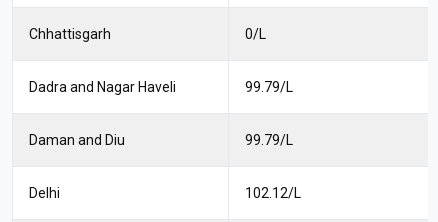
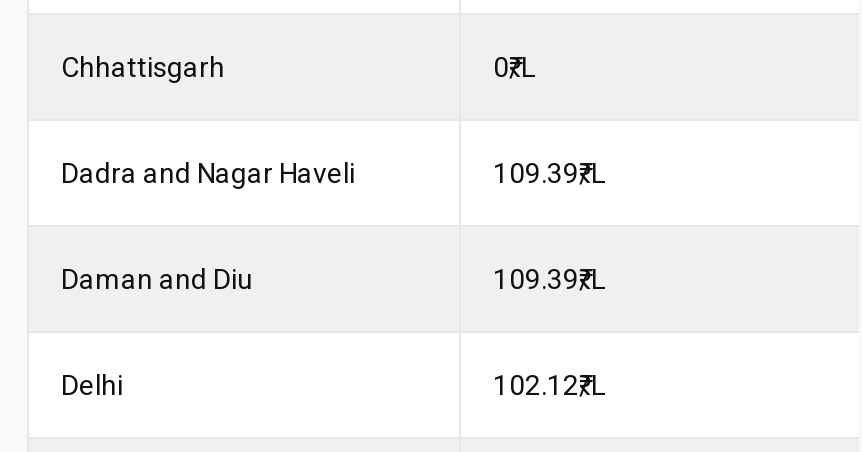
[245,79,293,95] 99.79₹/L -> [493,157,605,189] 109.39₹/L
[245,132,293,148] 99.79₹/L -> [493,263,605,295] 109.39₹/L

